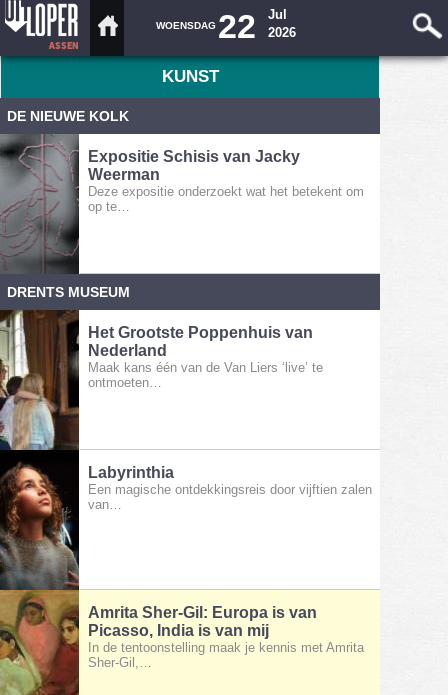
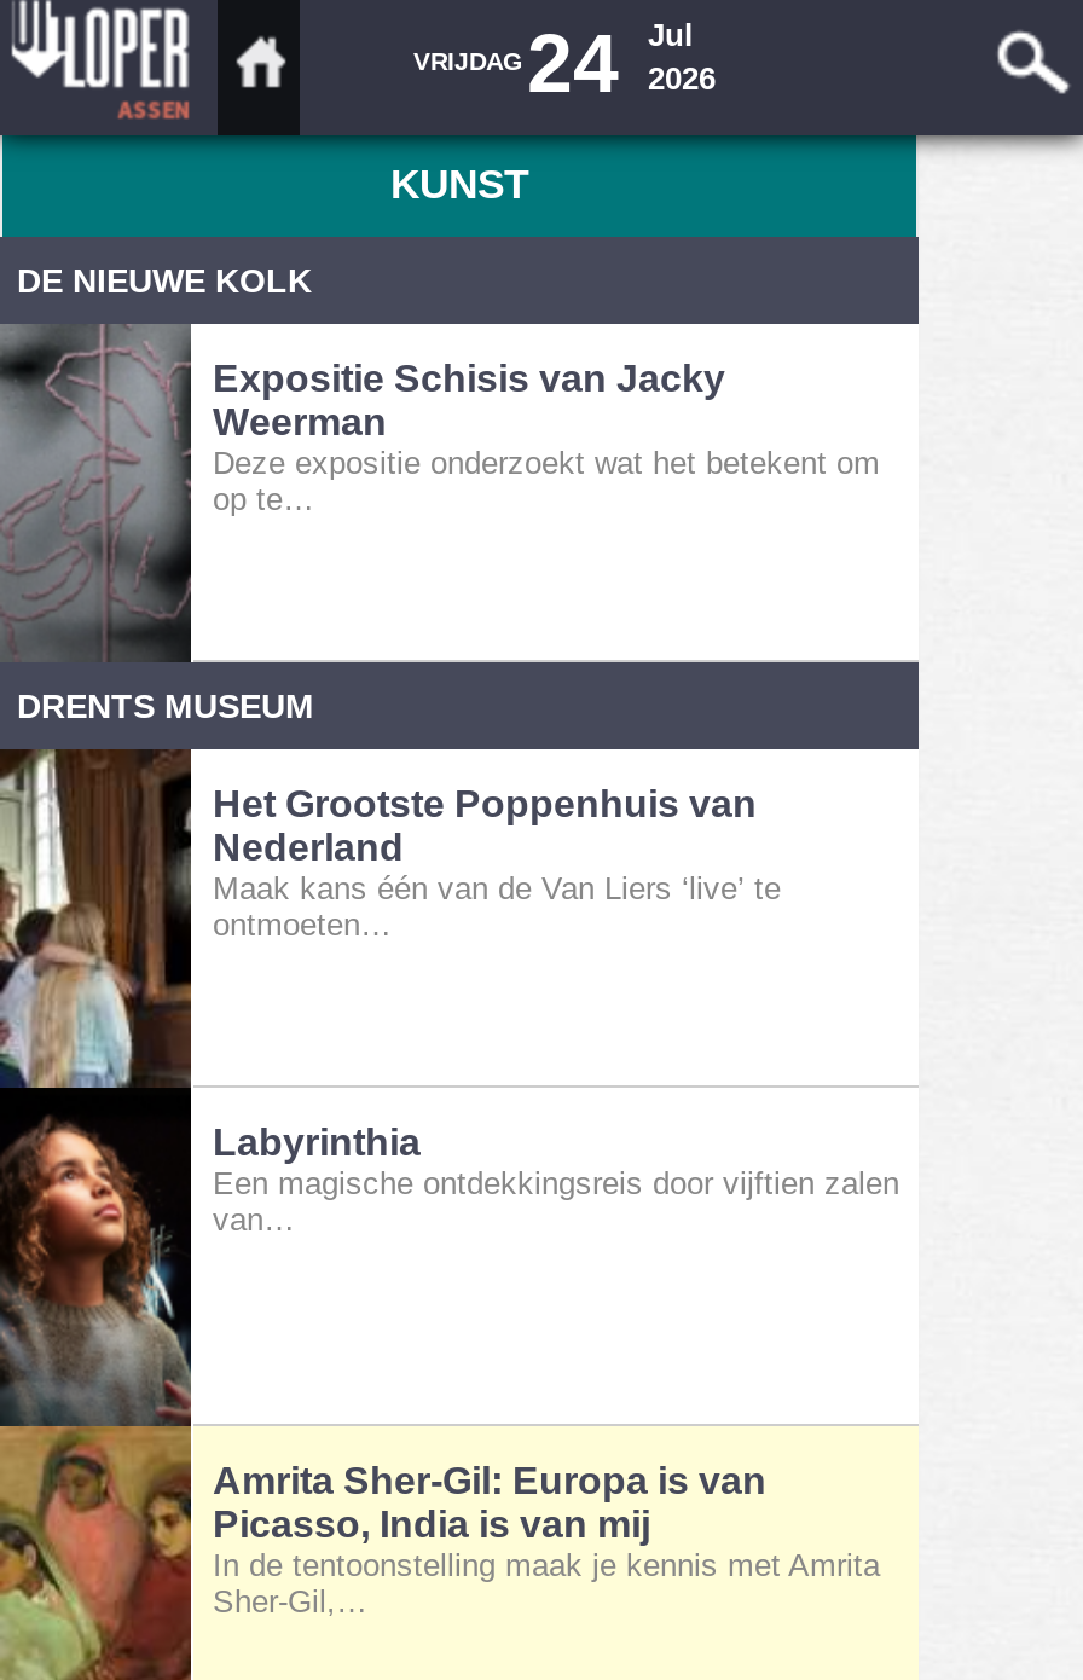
[156,7,296,45] WOENSDAG 22 Jul 2026 -> [413,17,716,109] VRIJDAG 24 Jul 2026

